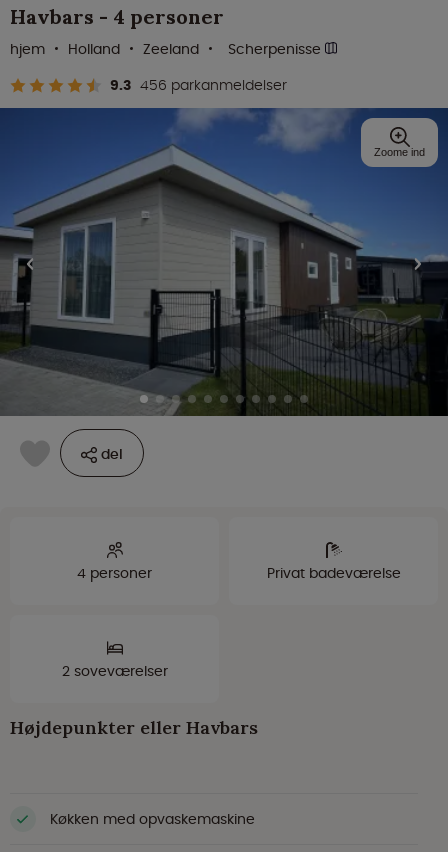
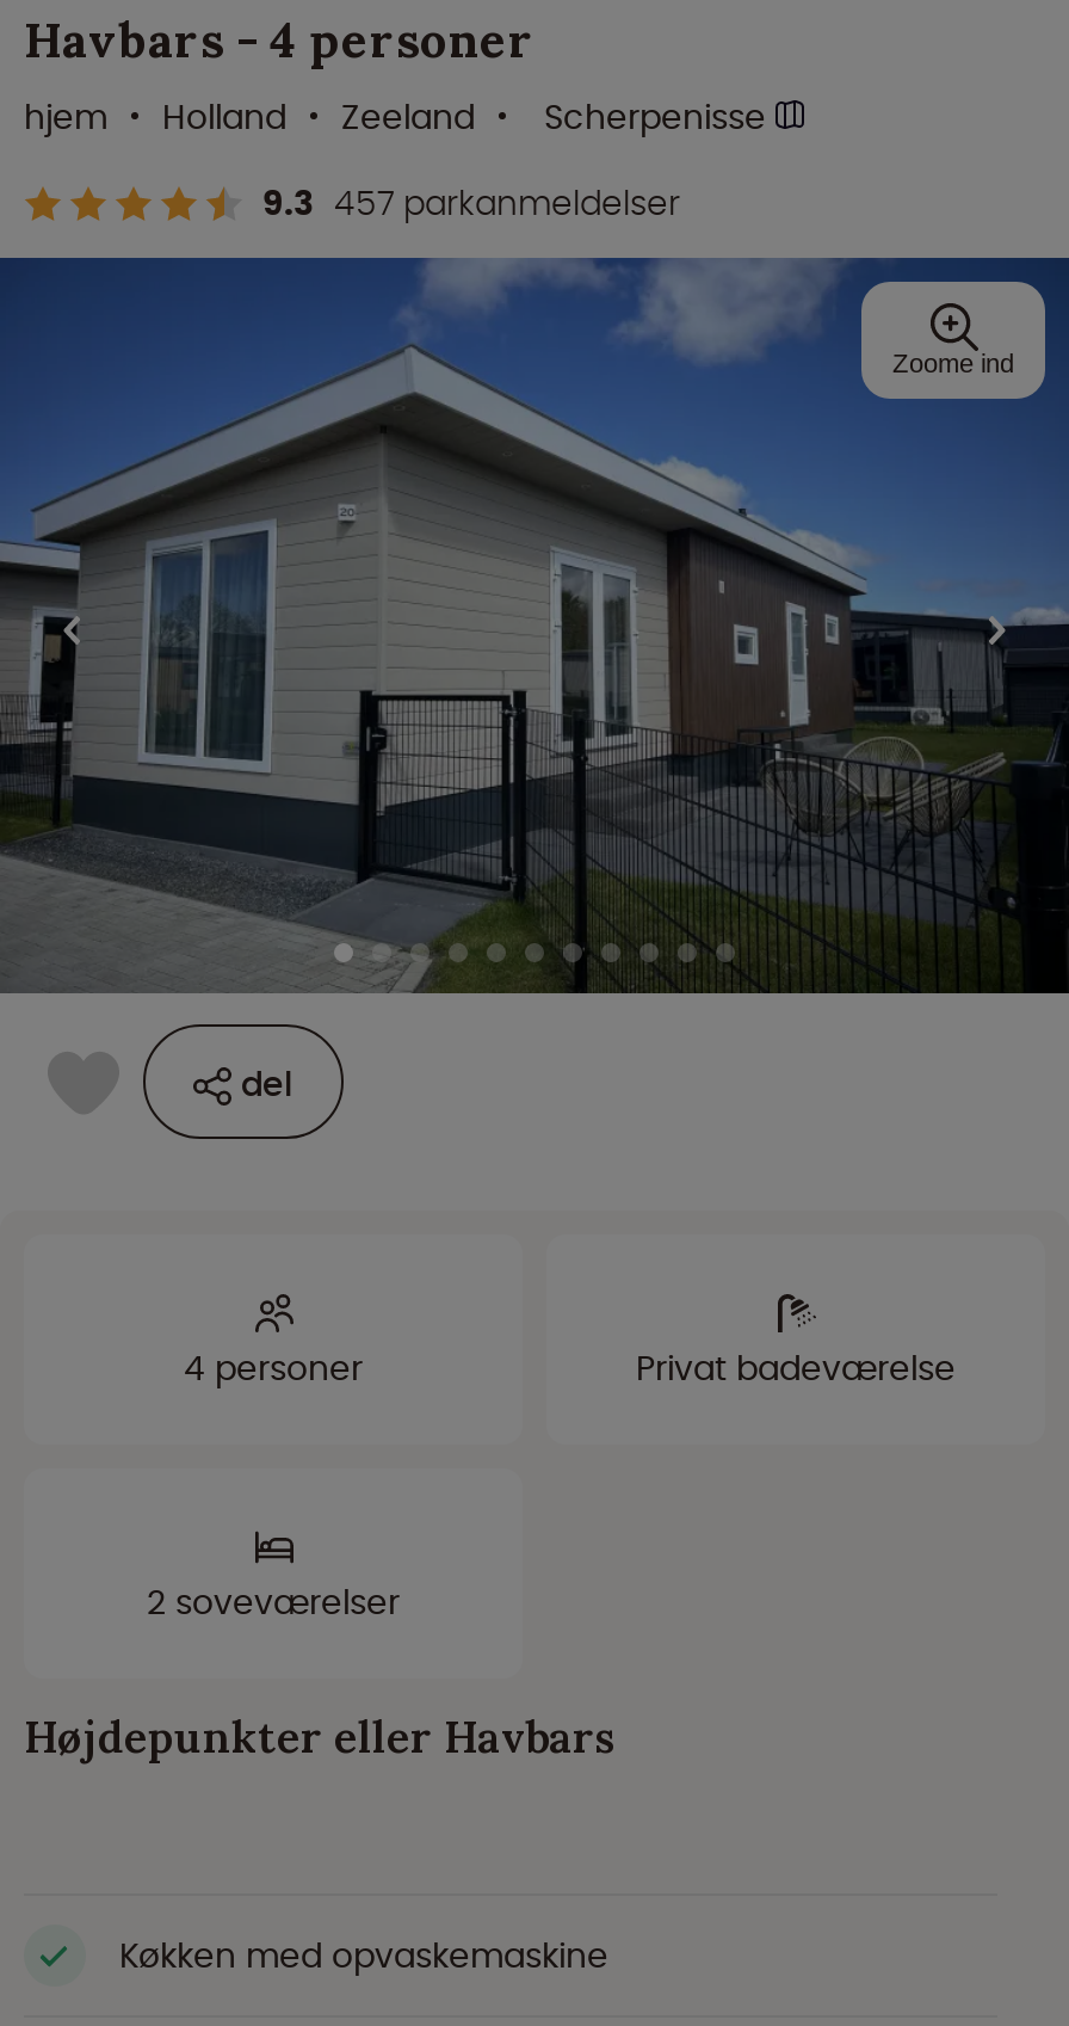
[110,75,287,95] 9.3 456 parkanmeldelser -> [262,179,680,227] 9.3 457 parkanmeldelser

